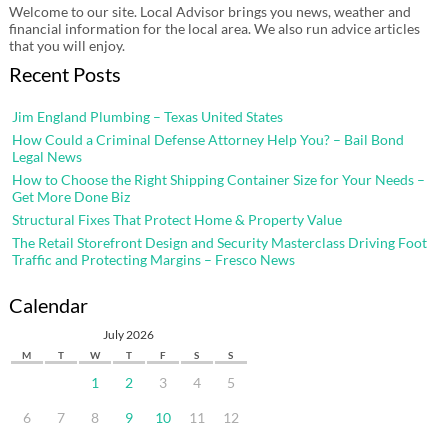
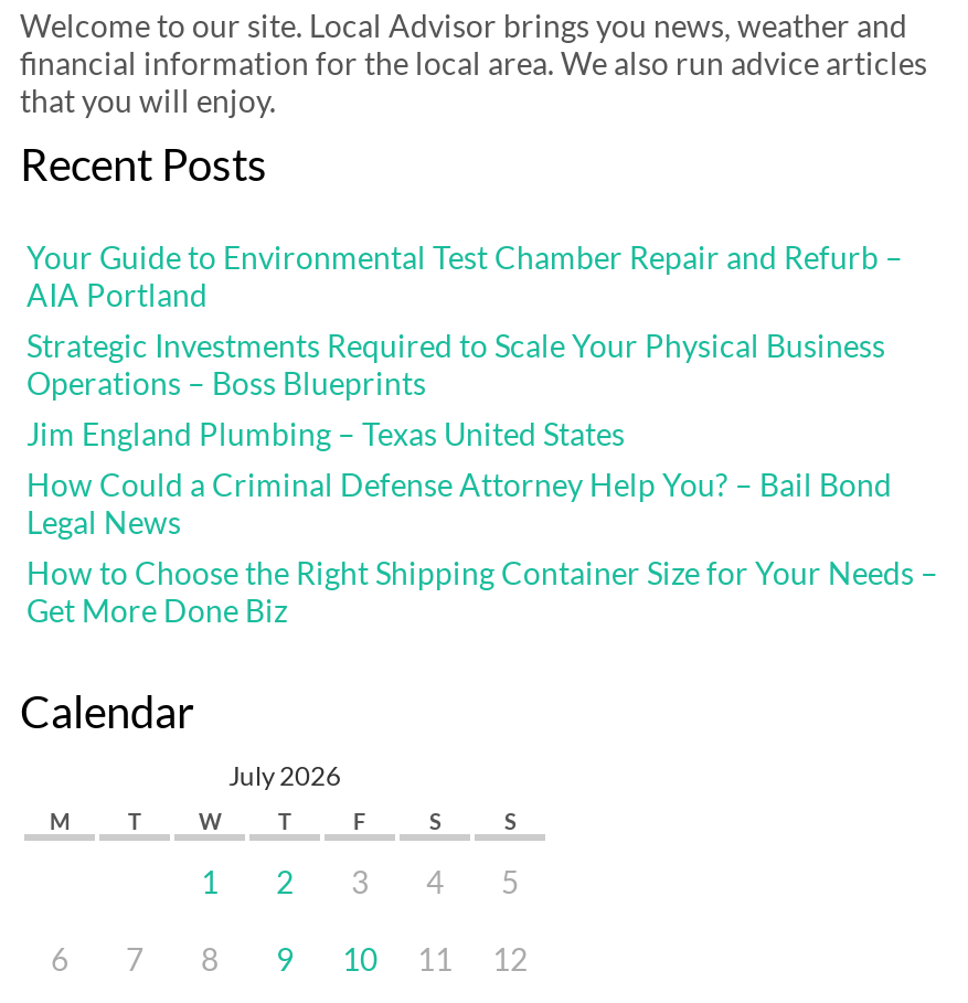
none -> [26,239,903,402] Your Guide to Environmental Test Chamber Repair and Refurb – | AIA Portland | Strategic Investments Required to Scale Your Physical Business | Operations – Boss Blueprints
moved [12,108,425,205] -> [26,415,938,629]: Jim England Plumbing – Texas United States | How Could a Criminal Defense Attorney Help You? – Bail Bond | Legal News | How to Choose the Right Shipping Container Size for Your Needs – | Get More Done Biz
[12,211,427,268] Structural Fixes That Protect Home & Property Value | The Retail Storefront Design and Security Masterclass Driving Foot | Traffic and Protecting Margins – Fresco News -> none

